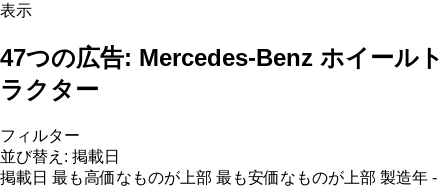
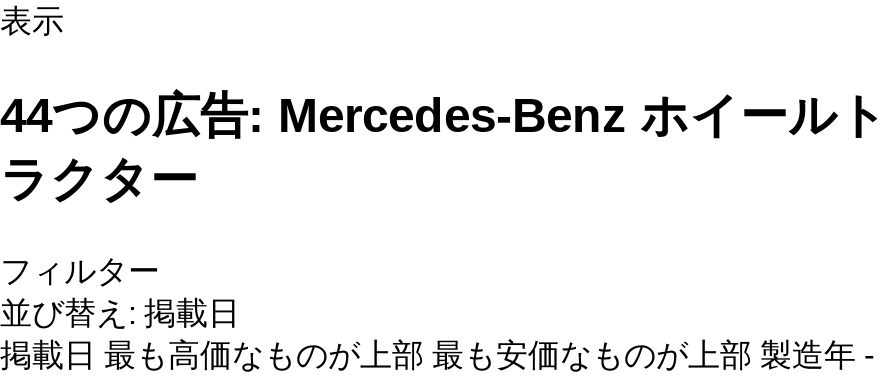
[0,44,444,71] 47つの広告: Mercedes-Benz ホイールト -> [0,88,888,142] 44つの広告: Mercedes-Benz ホイールト

